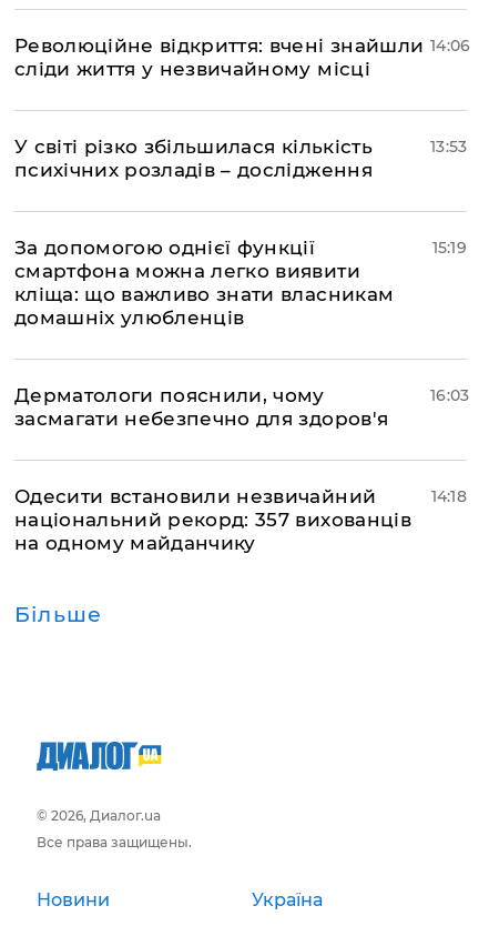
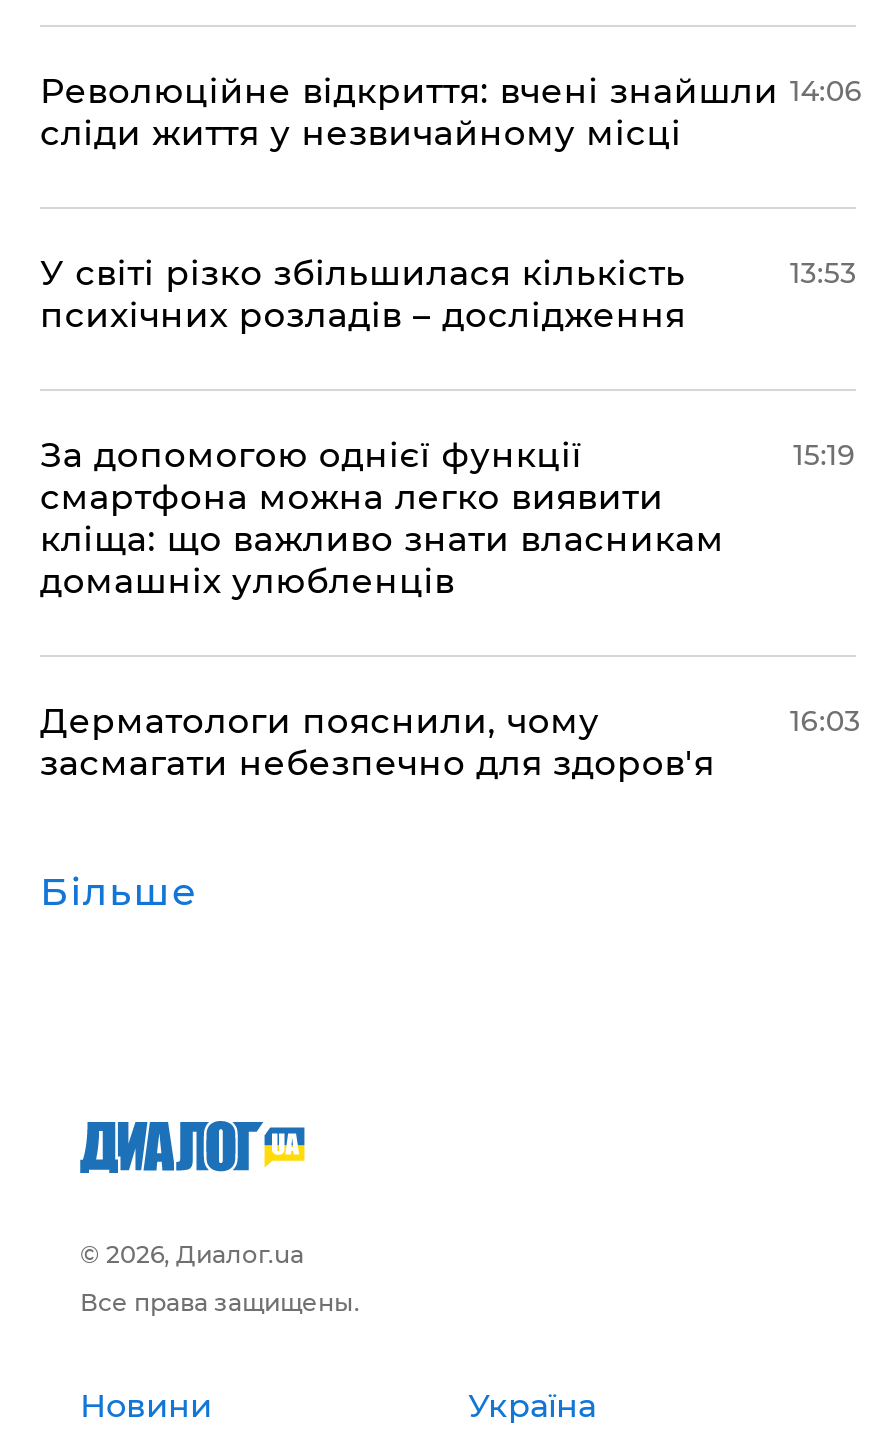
[14,485,411,554] Одесити встановили незвичайний | національний рекорд: 357 вихованців | на одному майданчику -> none
[431,486,467,506] 14:18 -> none

